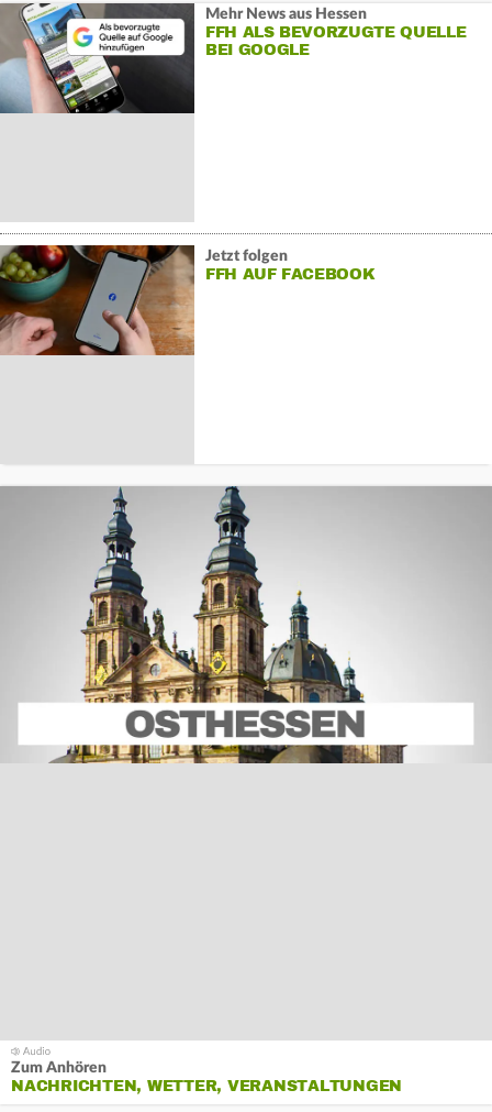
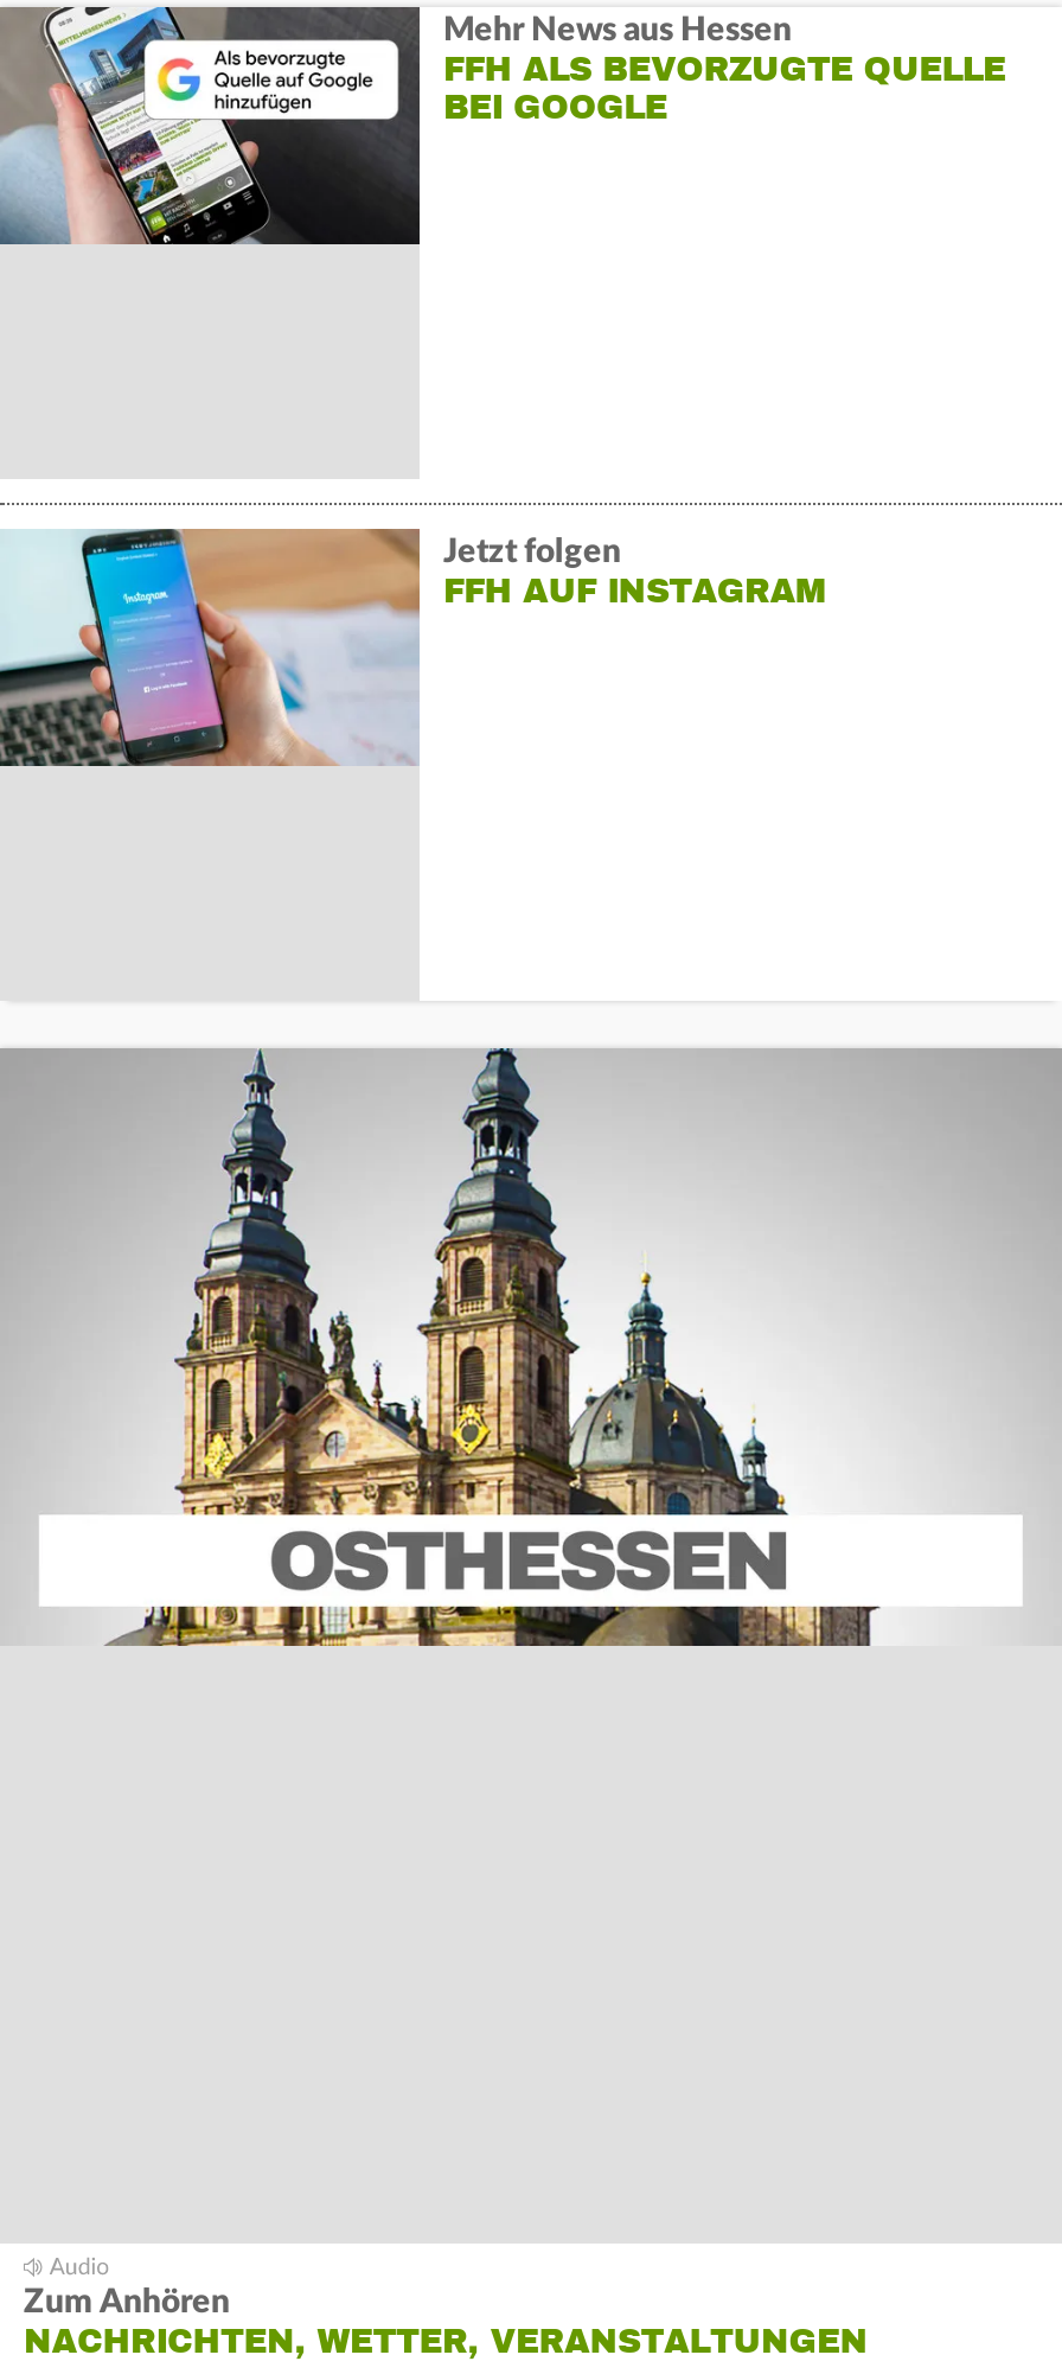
[3,244,375,356] [image] | FFH AUF FACEBOOK -> [7,527,825,768] [image] | FFH AUF INSTAGRAM

